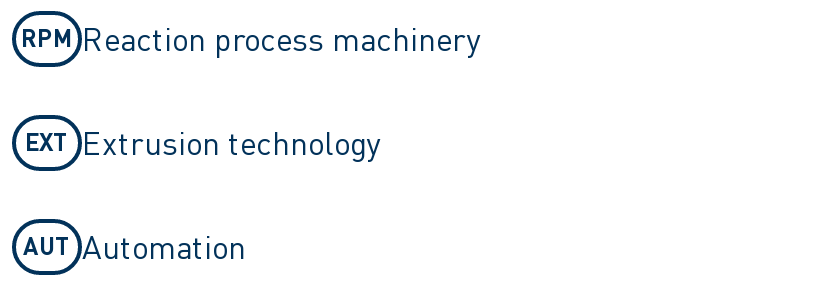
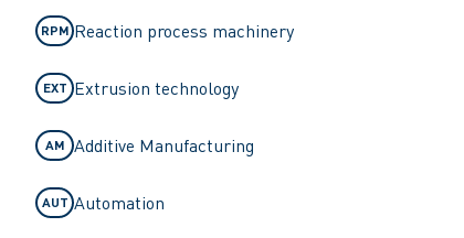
none -> [45,133,254,156] AM Additive Manufacturing

